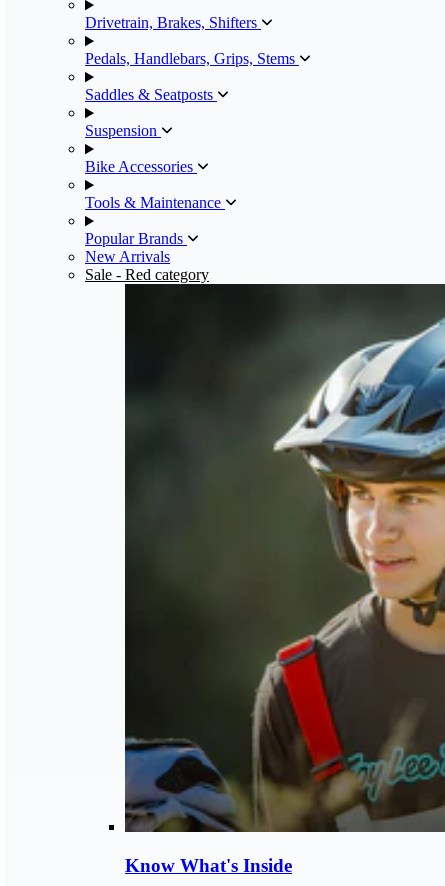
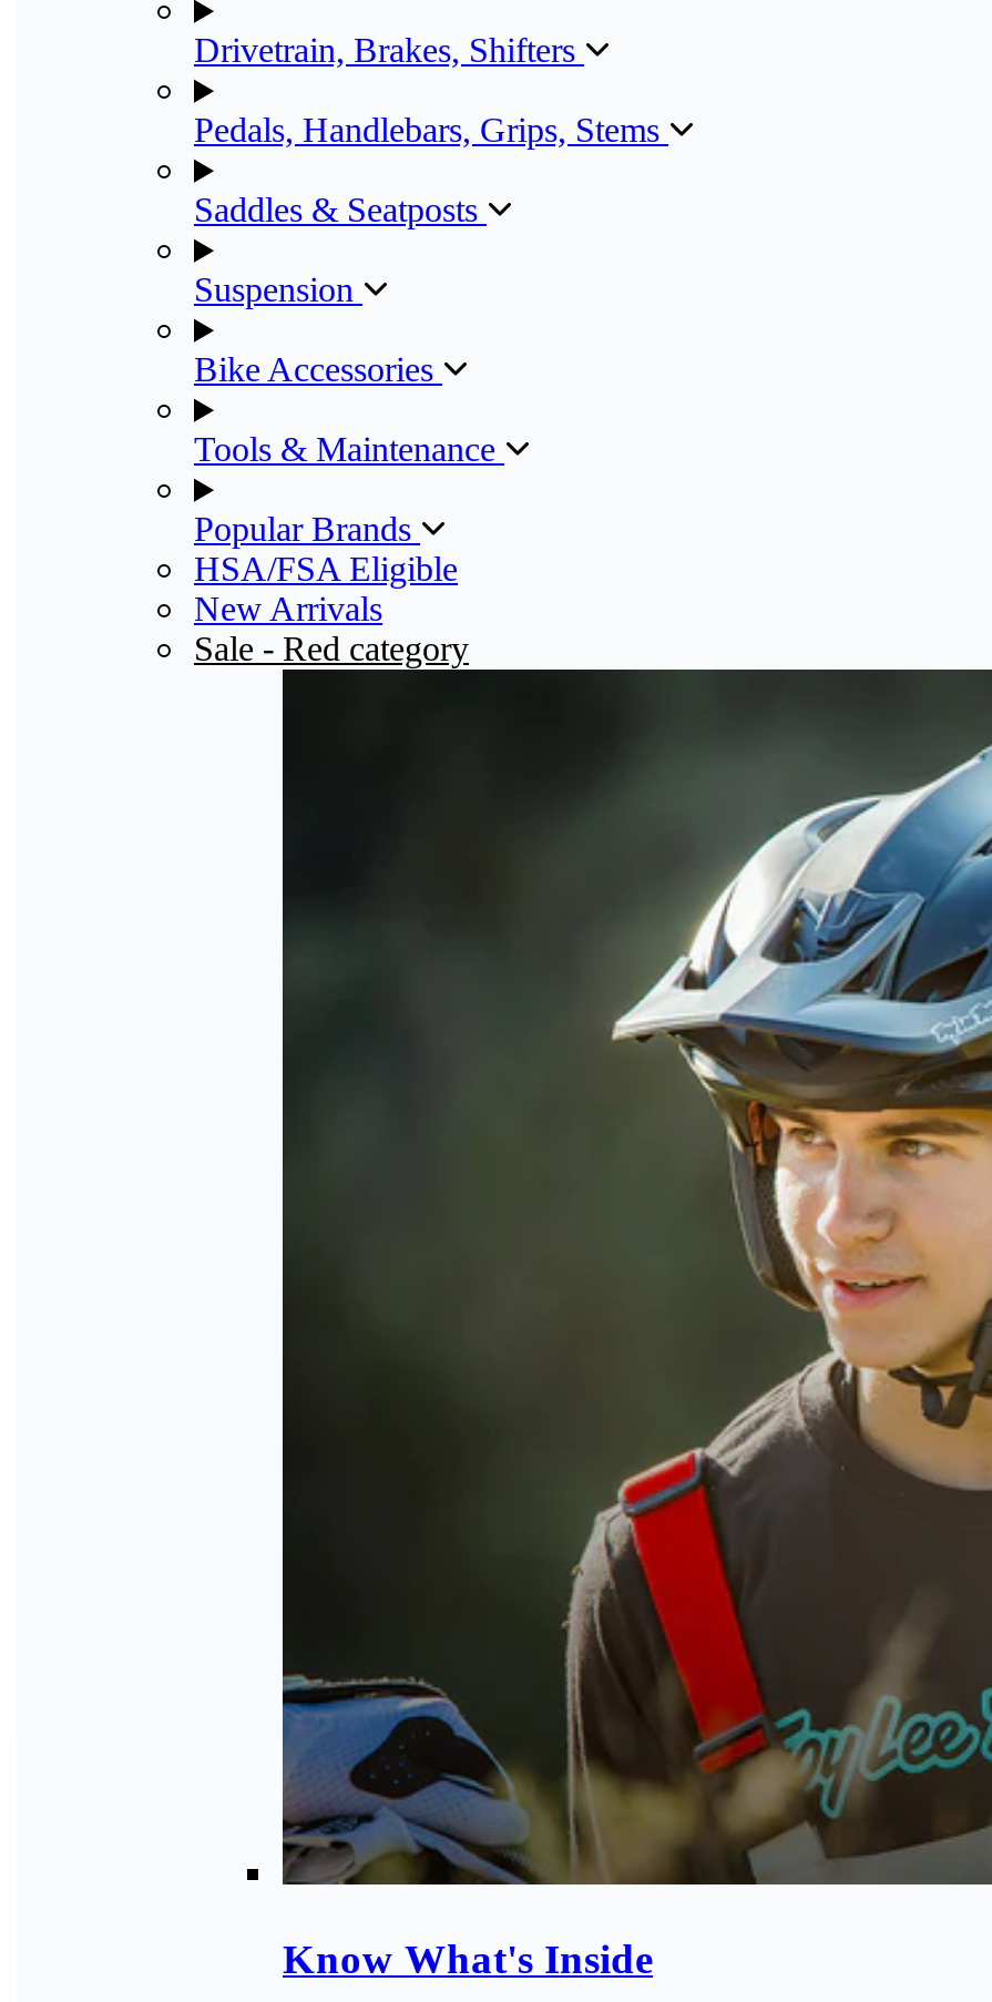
none -> [194,551,458,588] HSA/FSA Eligible

